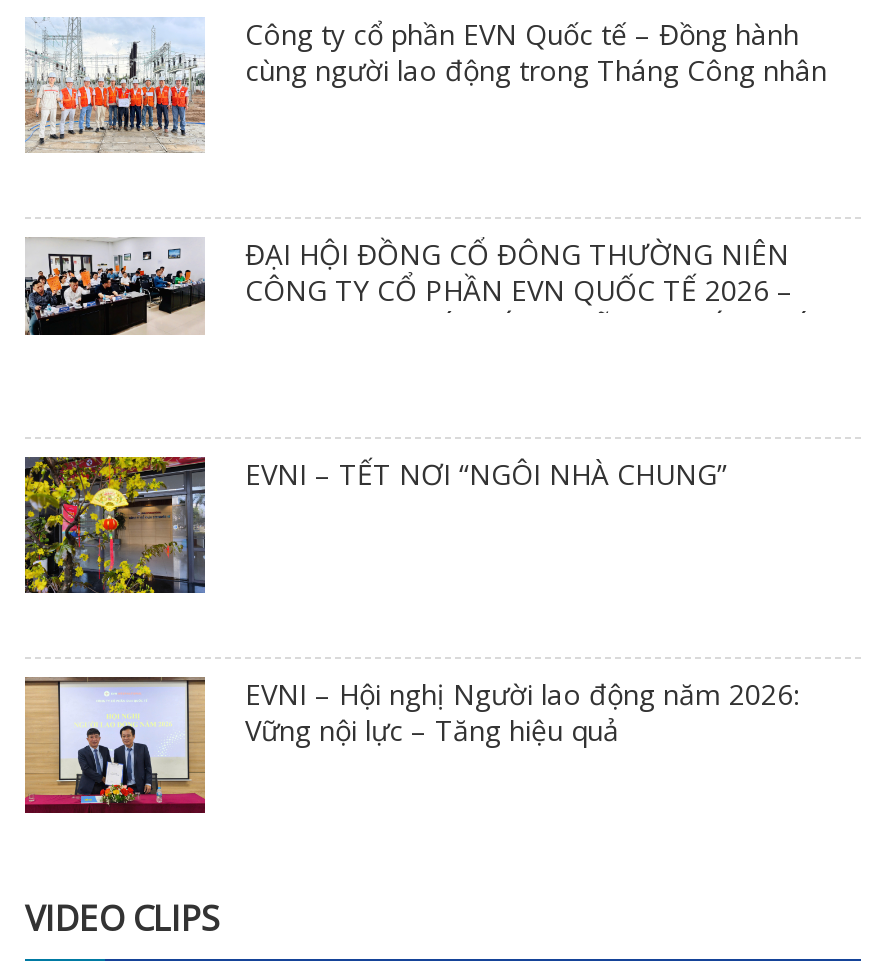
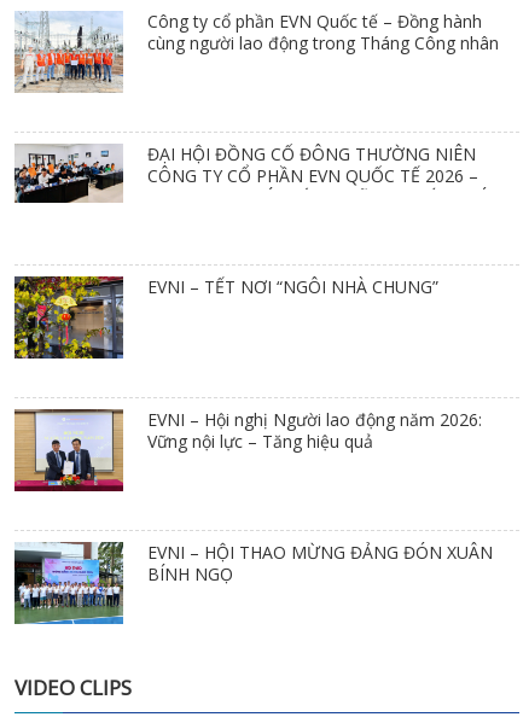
none -> [13,541,493,625] [image] | EVNI – HỘI THAO MỪNG ĐẢNG ĐÓN XUÂN | BÍNH NGỌ

